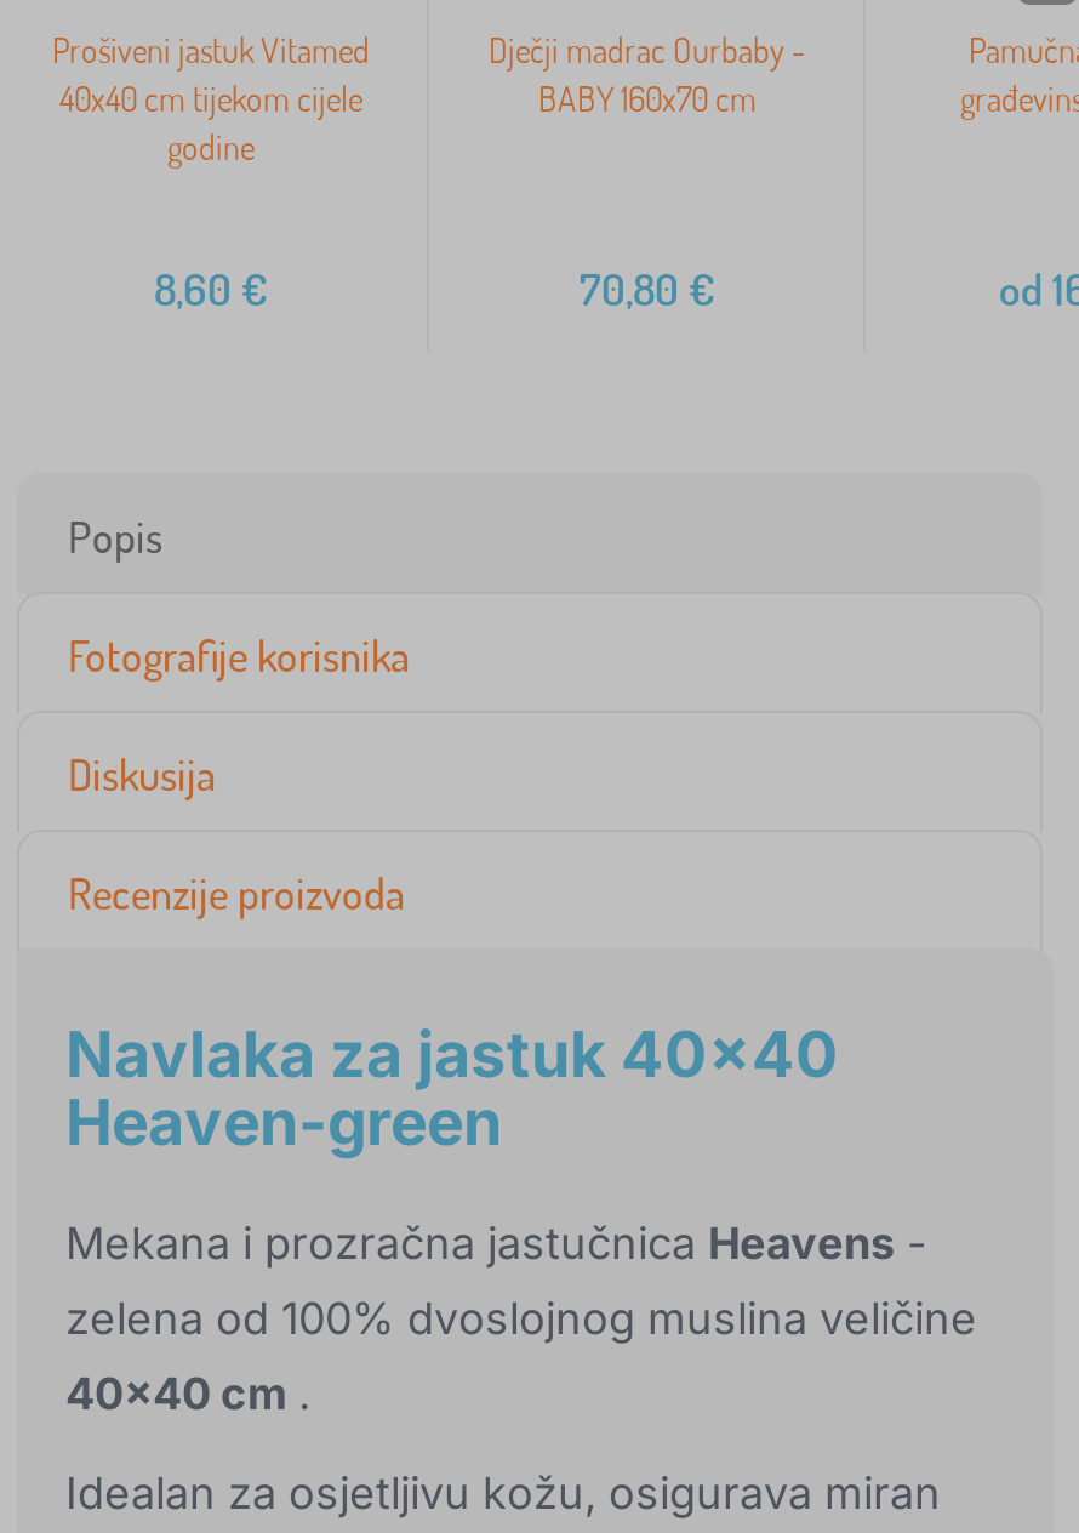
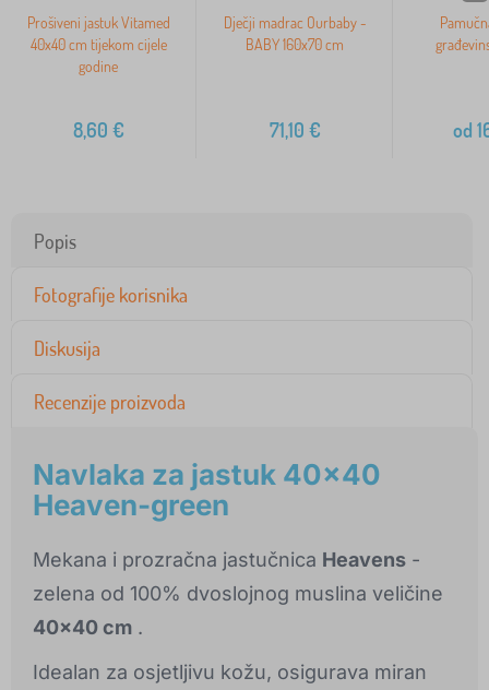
[580,262,715,316] 70,80 € -> [269,118,320,142] 71,10 €

